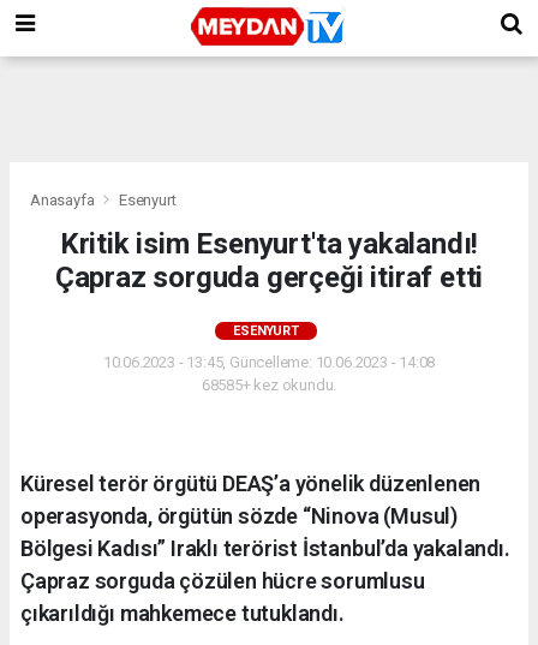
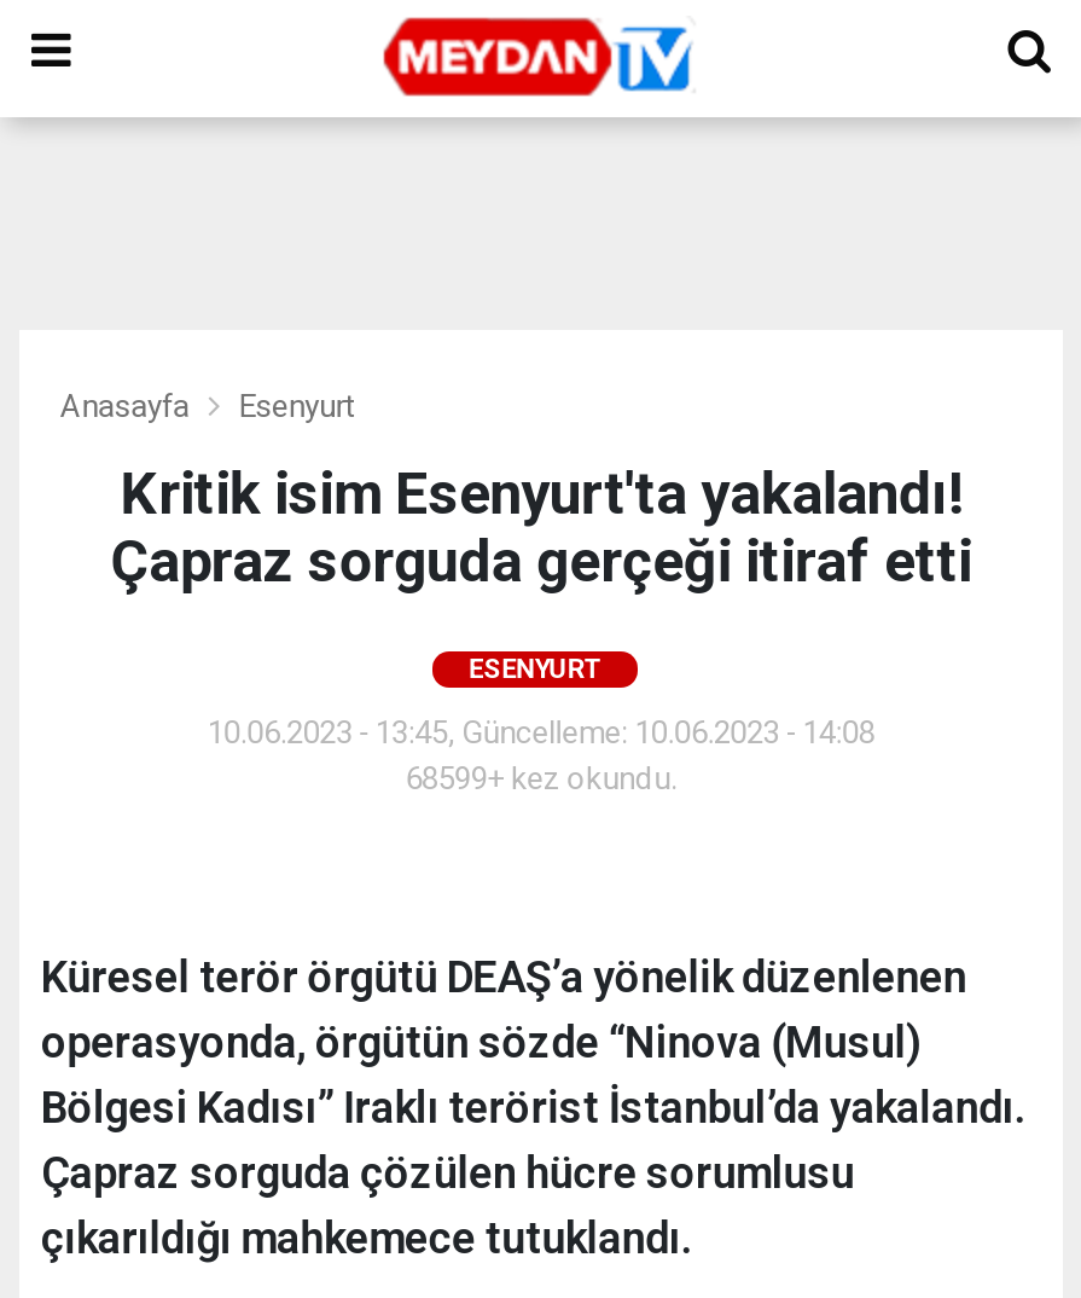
[201,376,337,394] 68585+ kez okundu. -> [405,760,677,796] 68599+ kez okundu.

